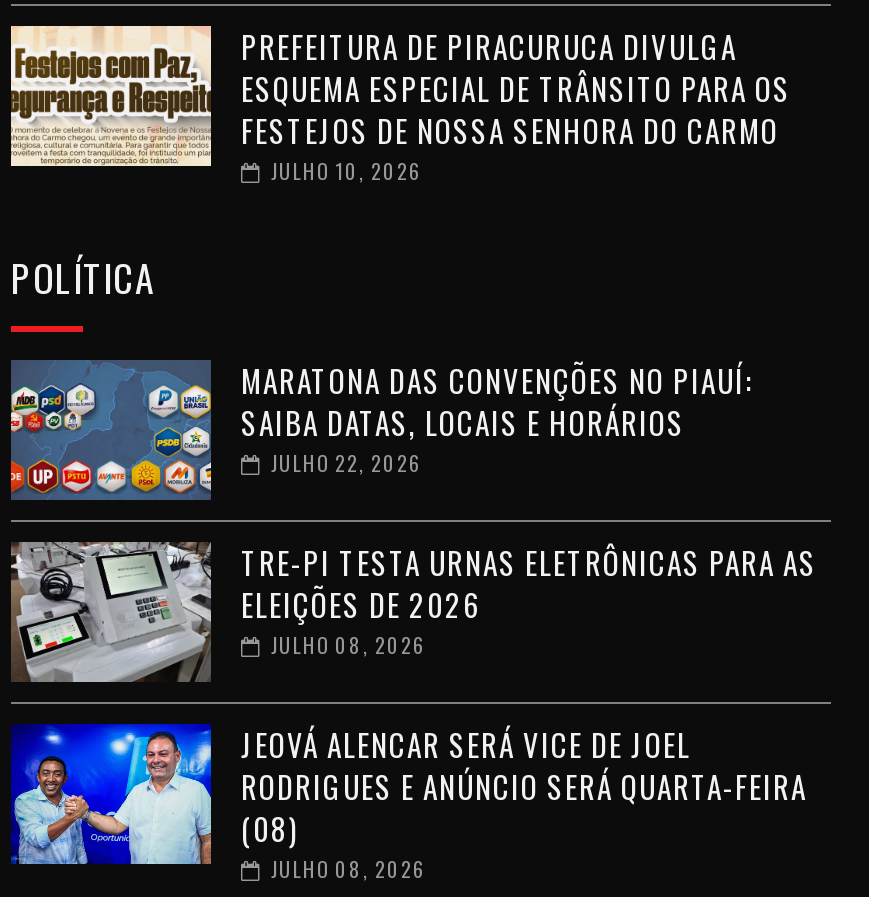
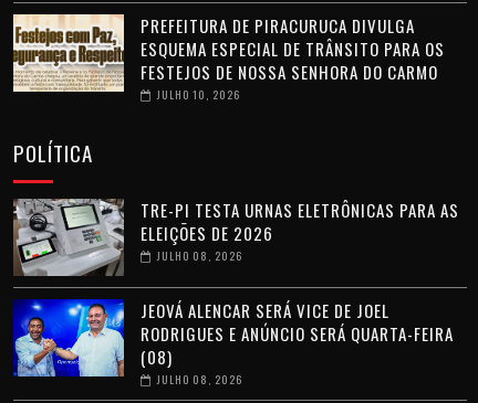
[9,359,753,502] [image] | MARATONA DAS CONVENÇÕES NO PIAUÍ: | SAIBA DATAS, LOCAIS E HORÁRIOS | JULHO 22, 2026 -> none

